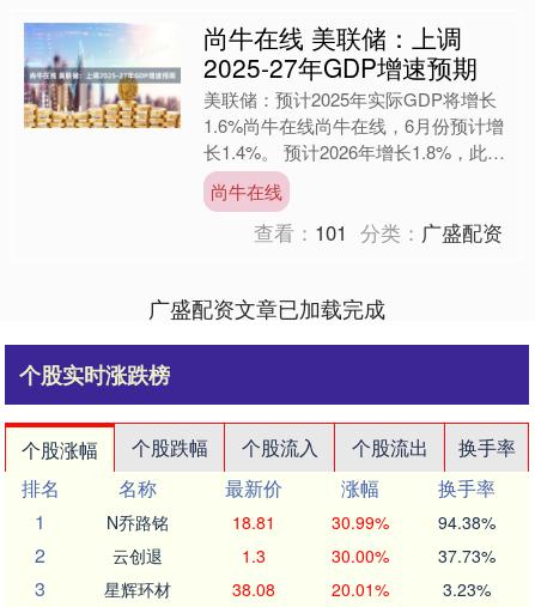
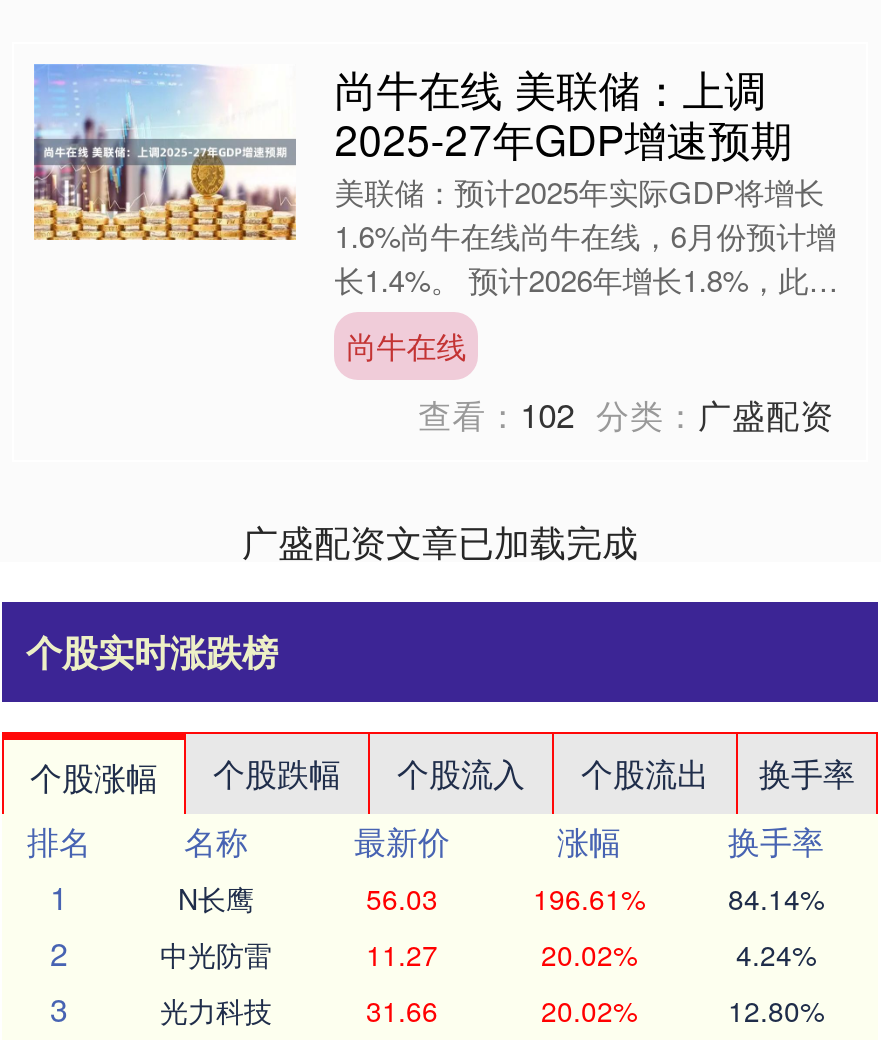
[254,218,503,247] 查看：101 分类：广盛配资 -> [418,390,834,438] 查看：102 分类：广盛配资
[107,510,495,534] N乔路铭 | 18.81 | 30.99% | 94.38% -> [178,878,824,918] N长鹰 | 56.03 | 196.61% | 84.14%
[113,543,495,567] 云创退 | 1.3 | 30.00% | 37.73% -> [160,934,816,974] 中光防雷 | 11.27 | 20.02% | 4.24%
[104,577,490,601] 星辉环材 | 38.08 | 20.01% | 3.23% -> [160,990,824,1030] 光力科技 | 31.66 | 20.02% | 12.80%

